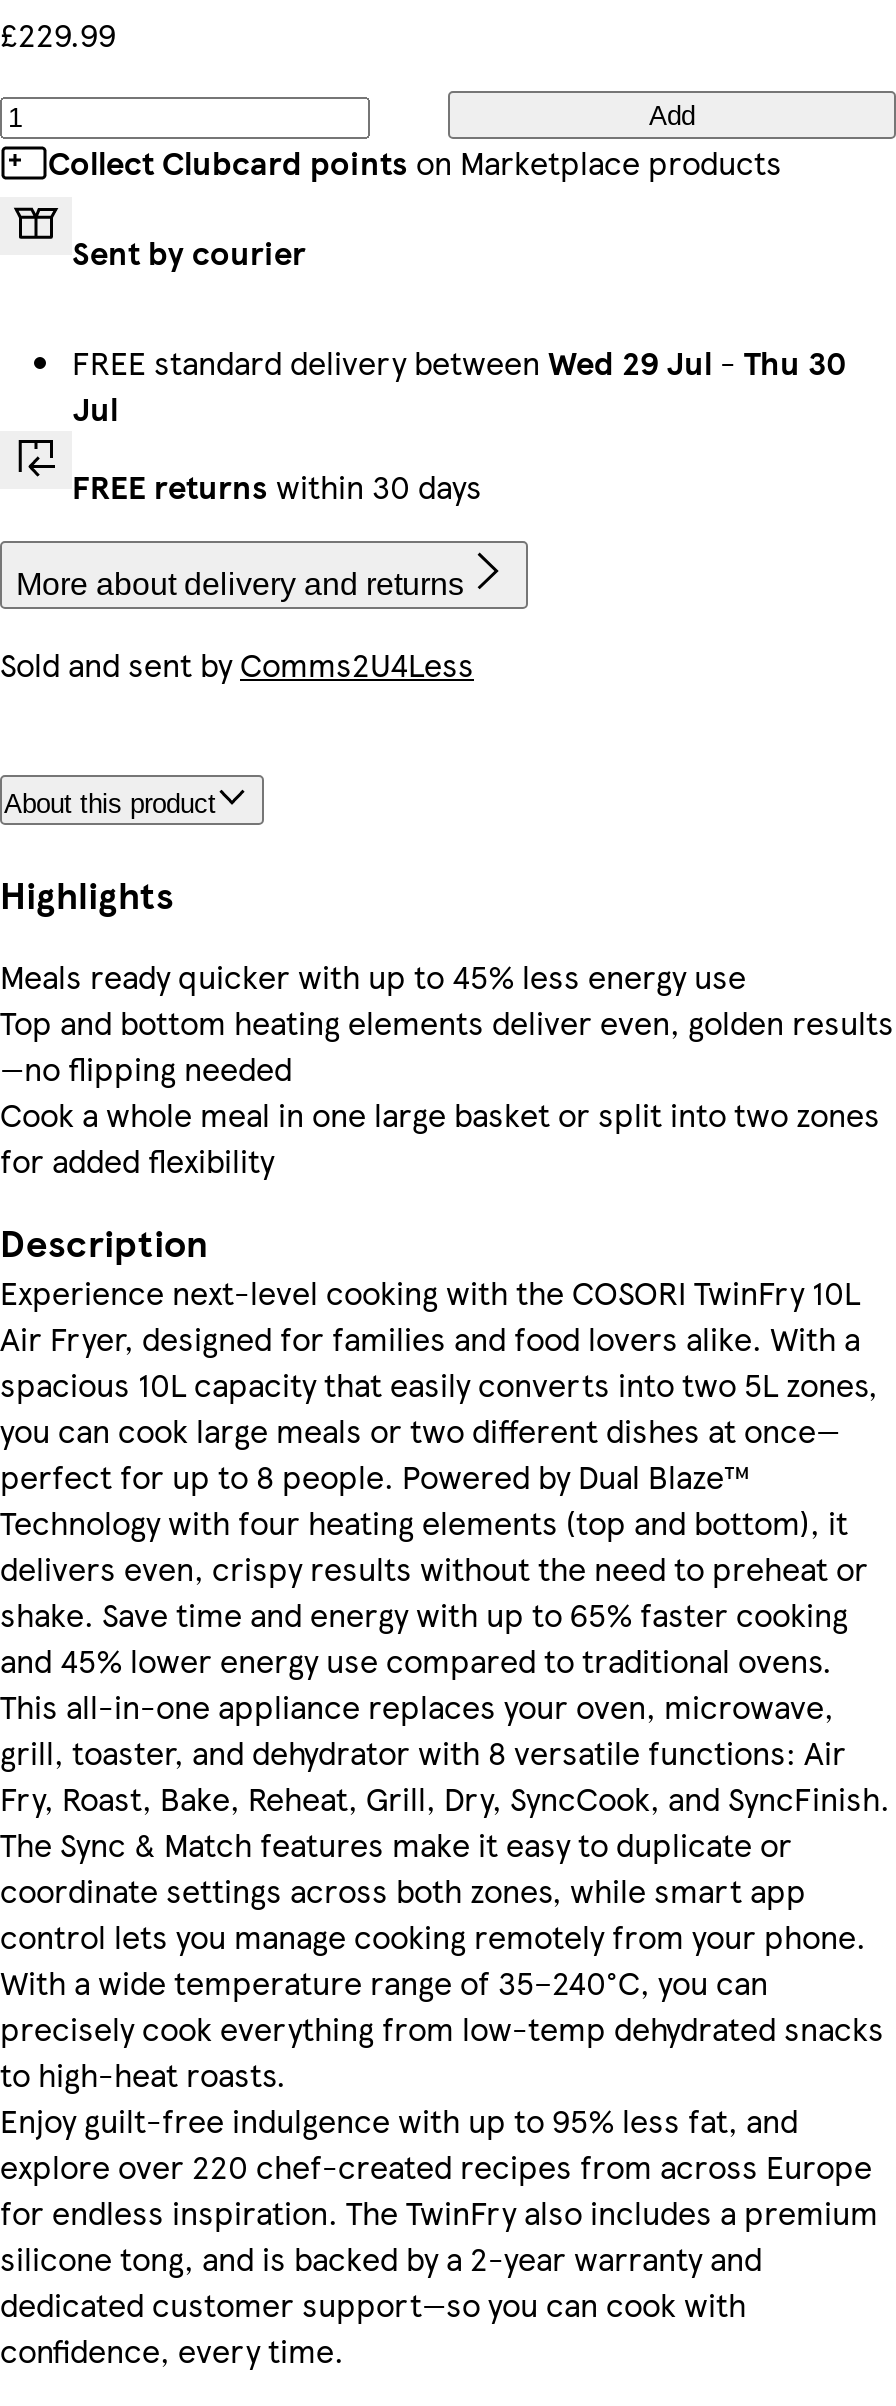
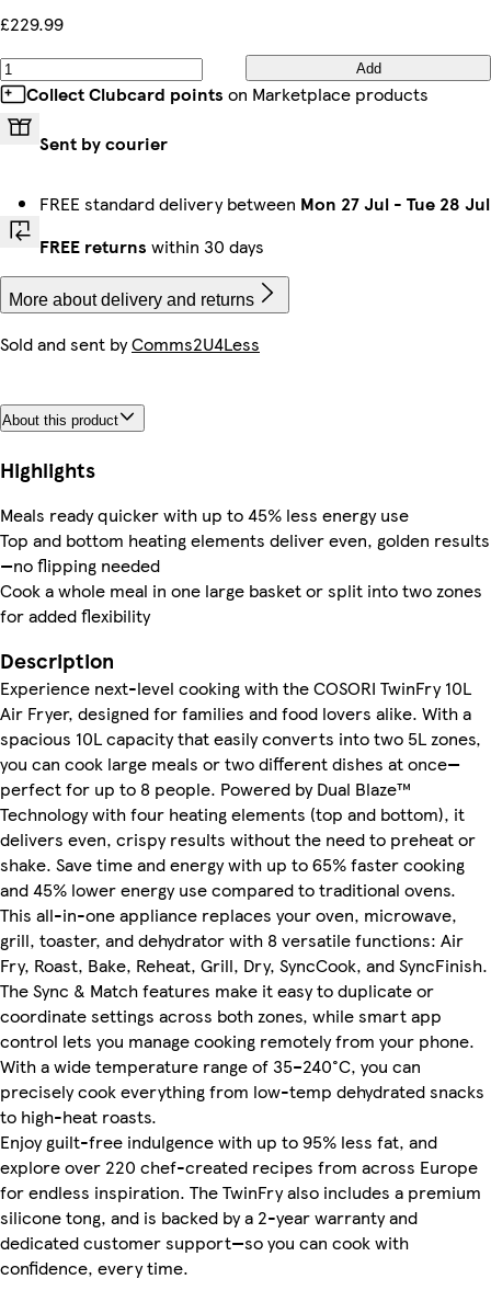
[72,339,846,431] FREE standard delivery between Wed 29 Jul - Thu 30 | Jul -> [39,191,490,216] FREE standard delivery between Mon 27 Jul - Tue 28 Jul

